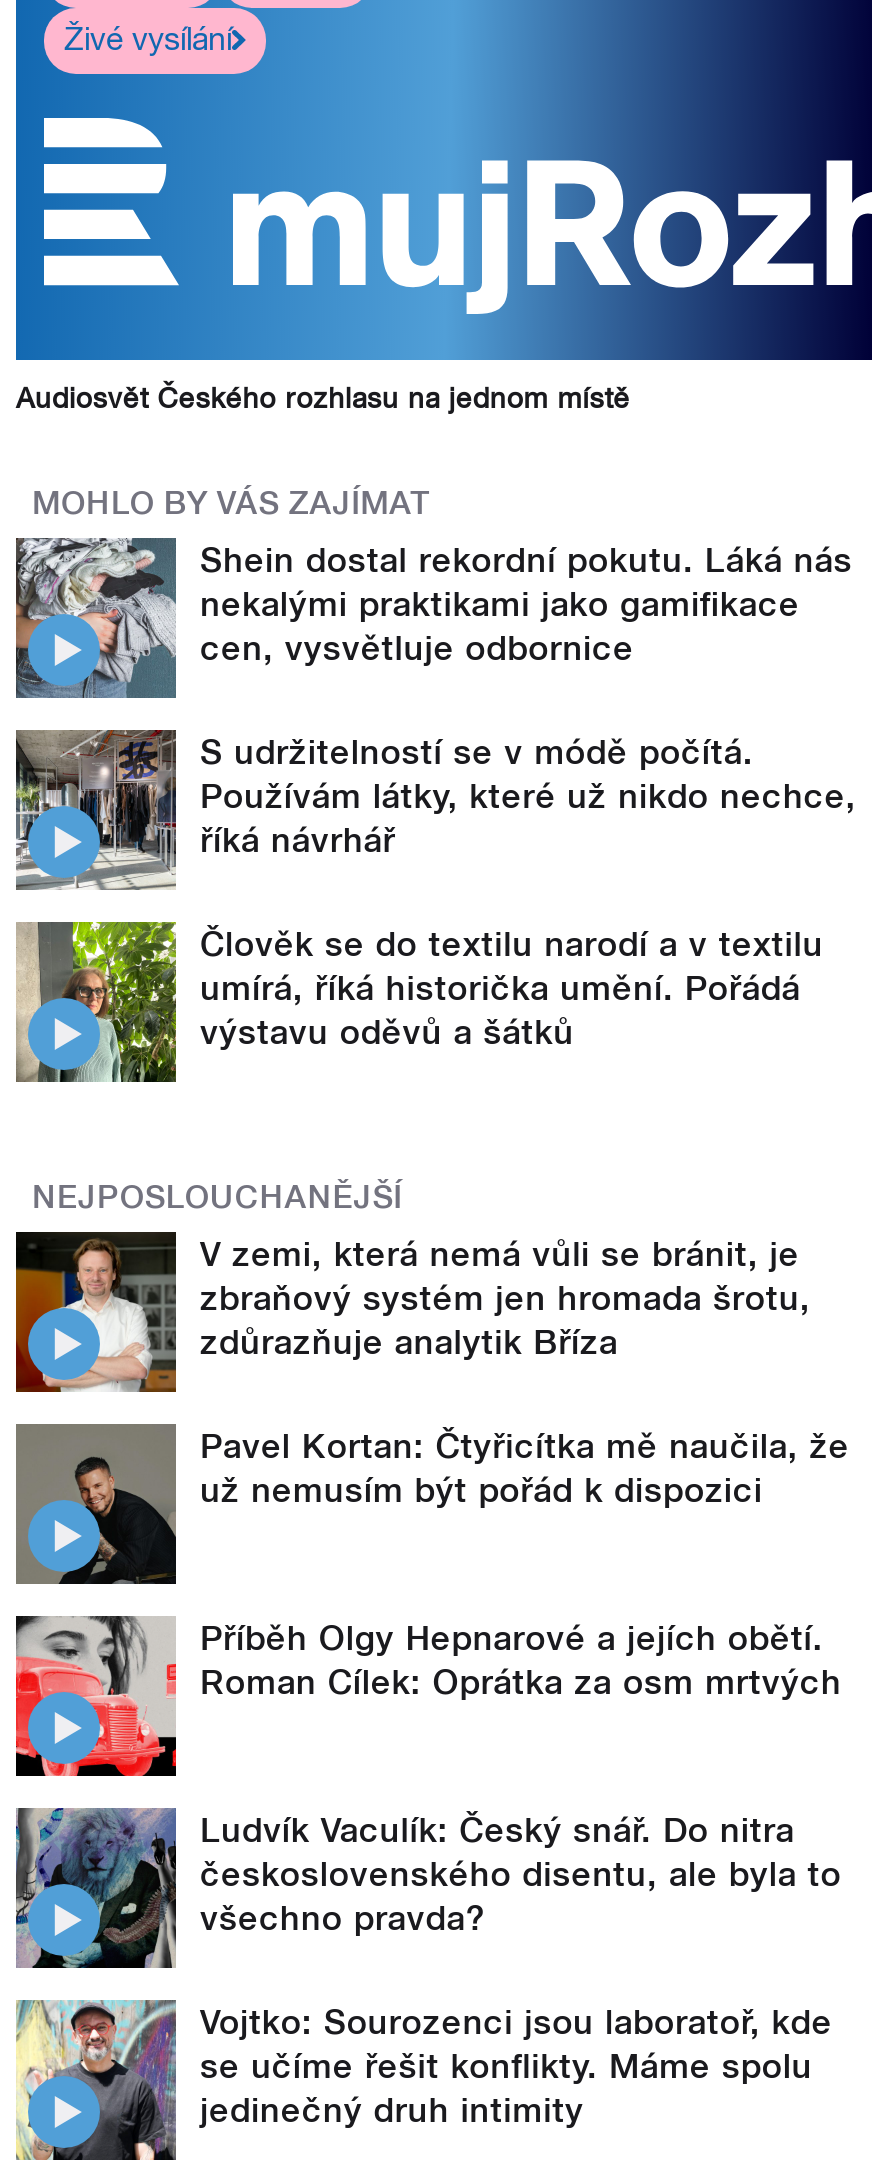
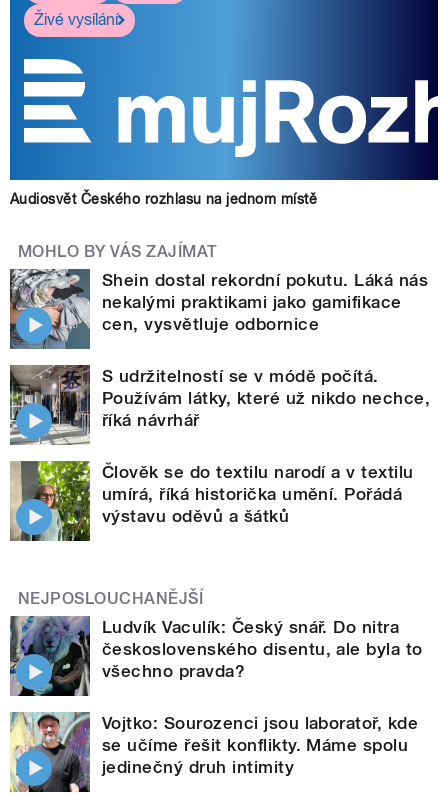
[14,1230,849,1510] [image] | V zemi, která nemá vůli se bránit, je | zbraňový systém jen hromada šrotu, | zdůrazňuje analytik Bříza | Pavel Kortan: Čtyřicítka mě naučila, že | už nemusím být pořád k dispozici -> none
[14,1424,842,1702] [image] | Příběh Olgy Hepnarové a jejích obětí. | Roman Cílek: Oprátka za osm mrtvých -> none
[14,1614,178,1778] [image] -> none

